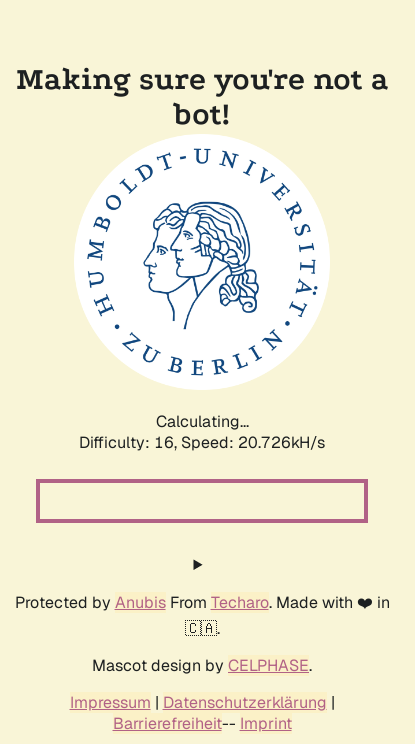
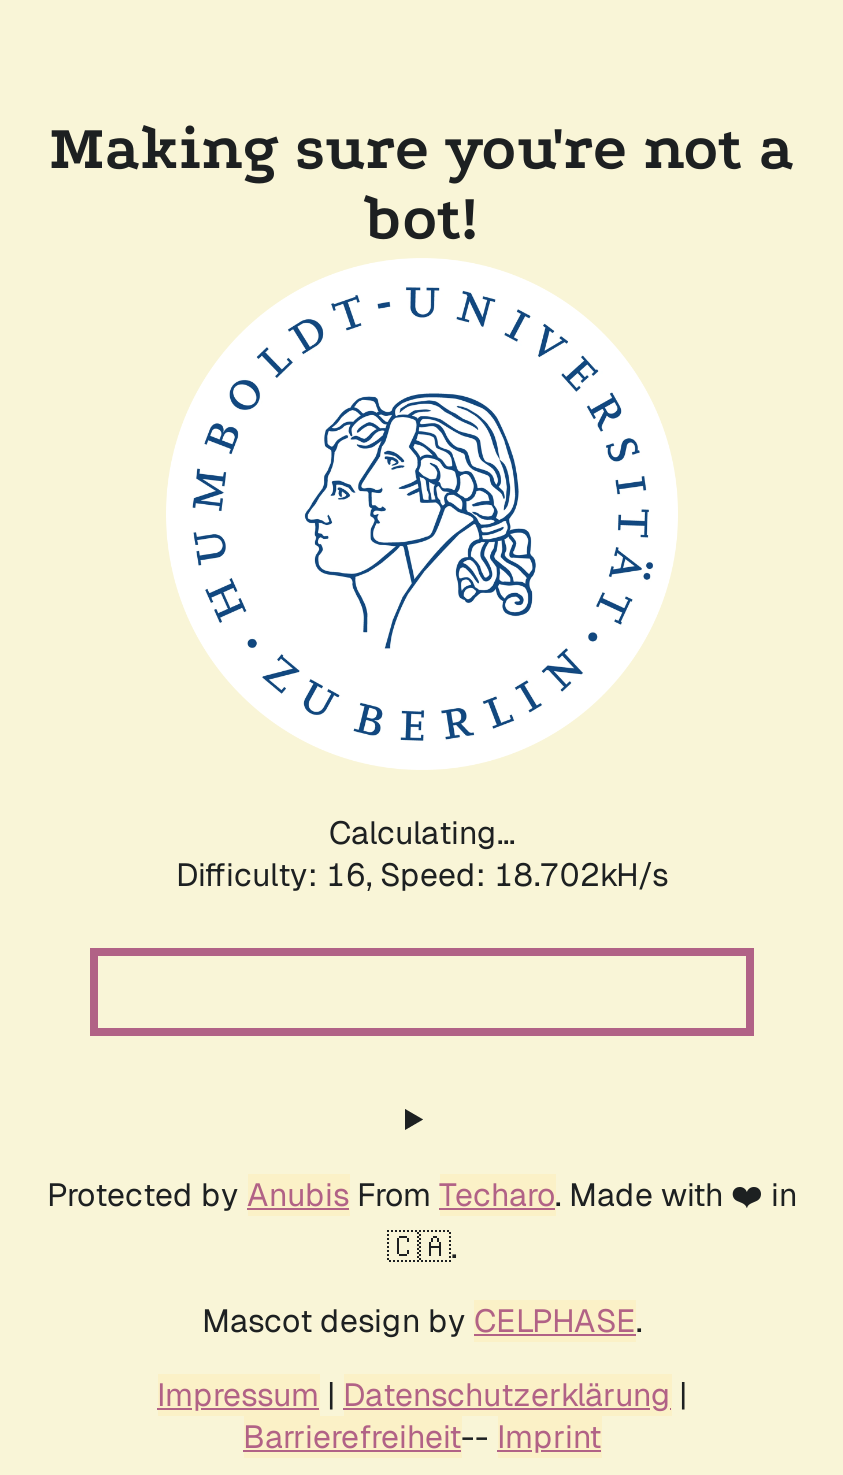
[79,432,325,453] Difficulty: 16, Speed: 20.726kH/s -> [176,854,668,896] Difficulty: 16, Speed: 18.702kH/s

